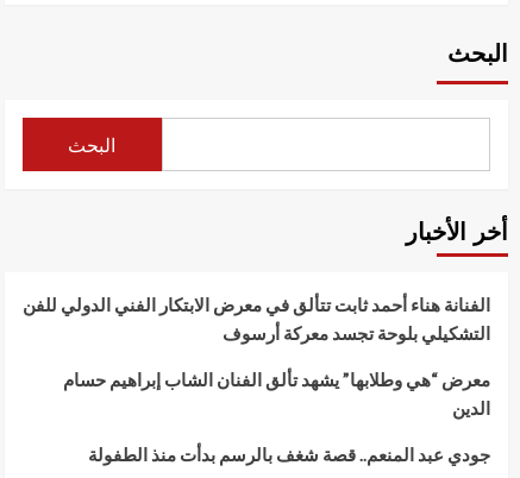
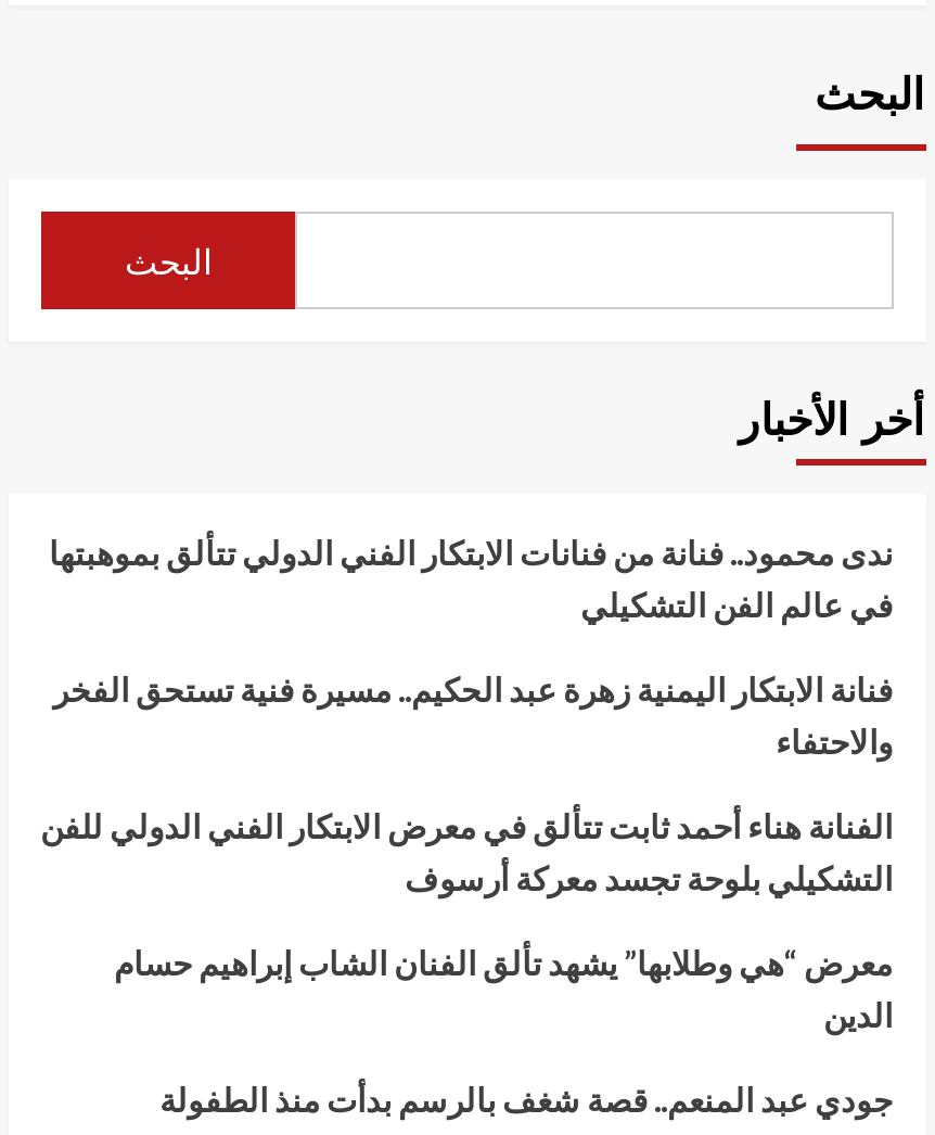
none -> [49,533,893,761] ندى محمود.. فنانة من فنانات الابتكار الفني الدولي تتألق بموهبتها | في عالم الفن التشكيلي | فنانة الابتكار اليمنية زهرة عبد الحكيم.. مسيرة فنية تستحق الفخر | والاحتفاء

